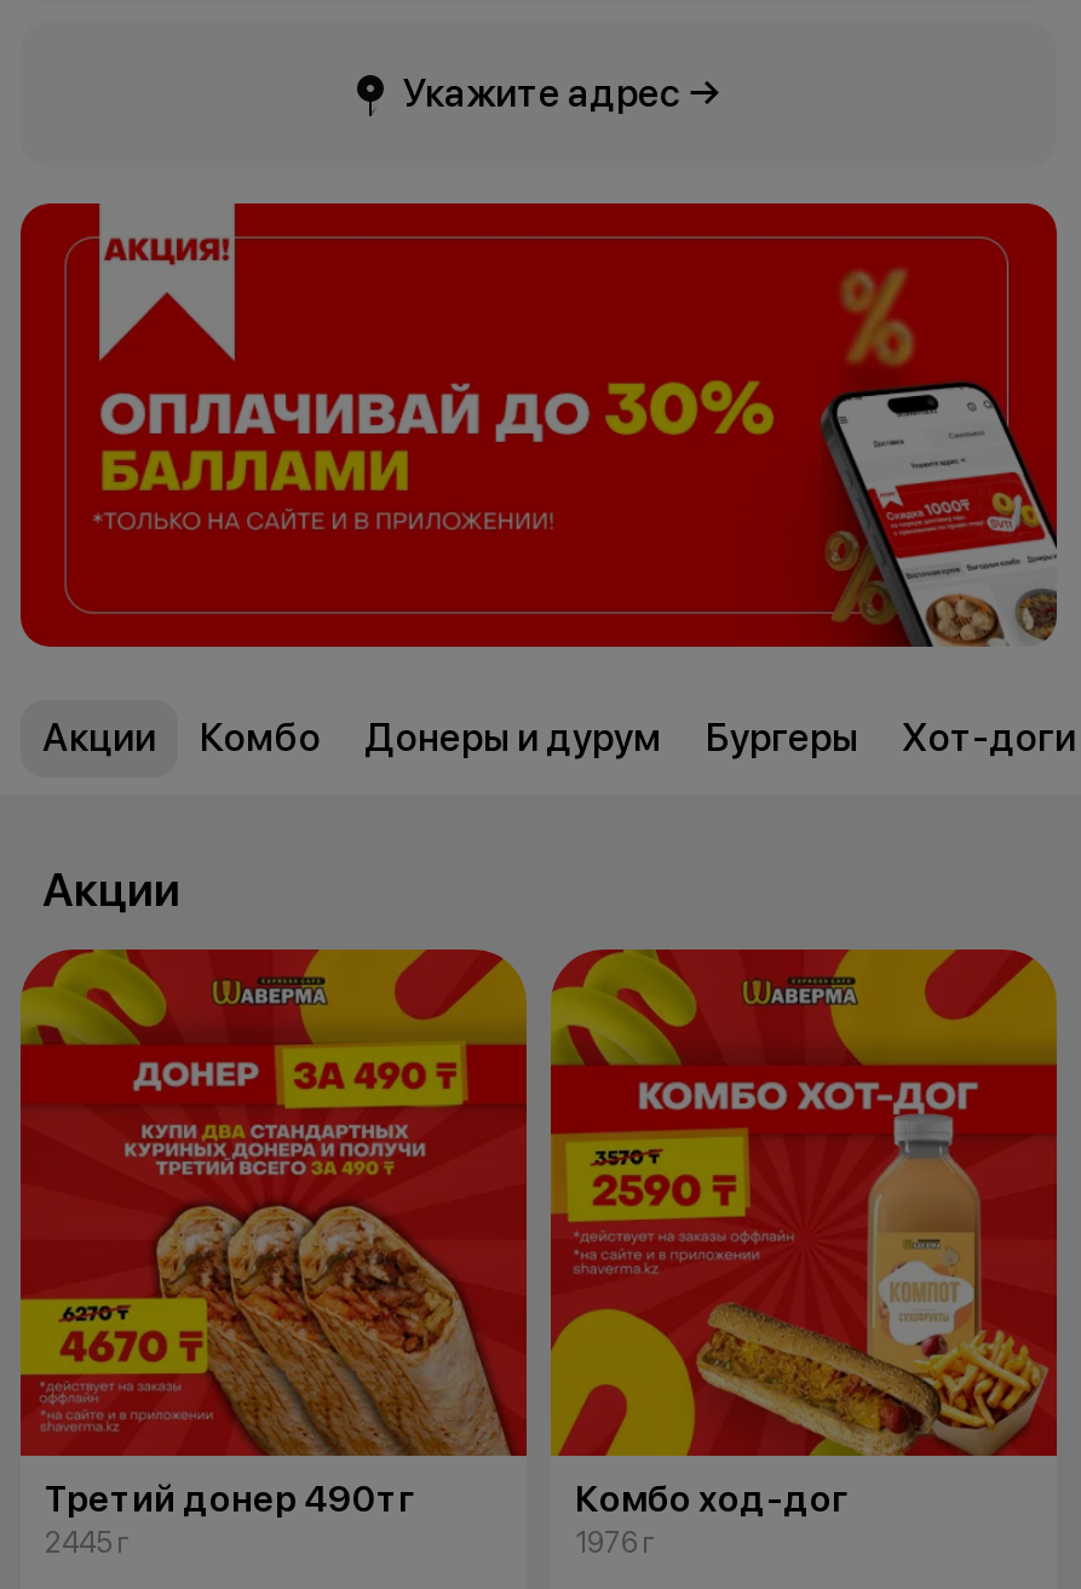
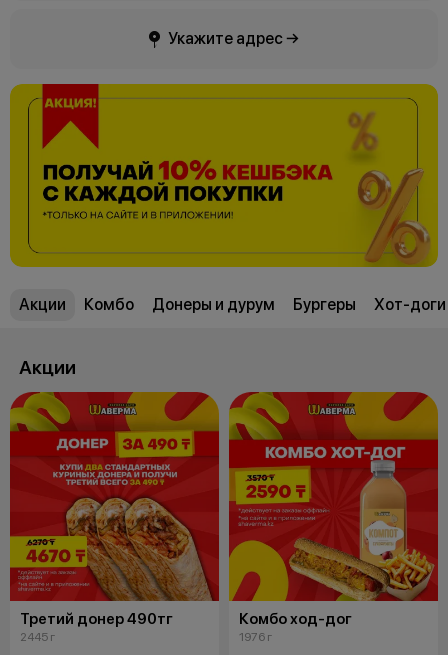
[18,201,1059,649] [image] -> [9,83,439,268] [image]

